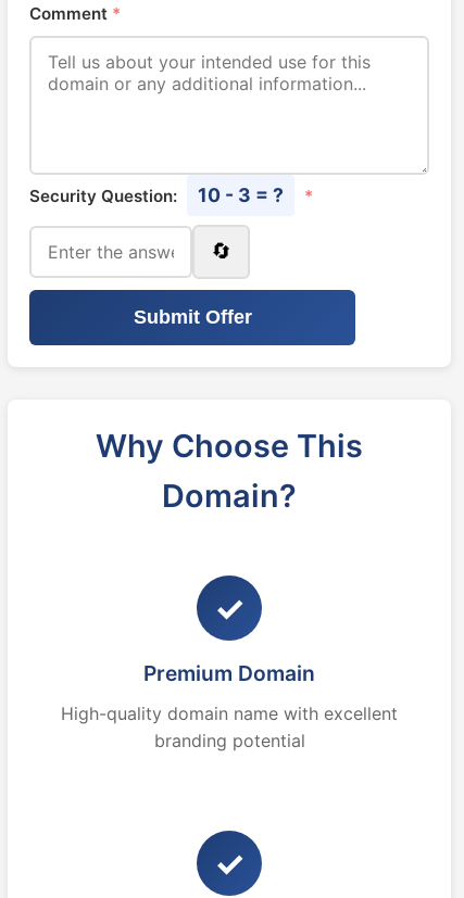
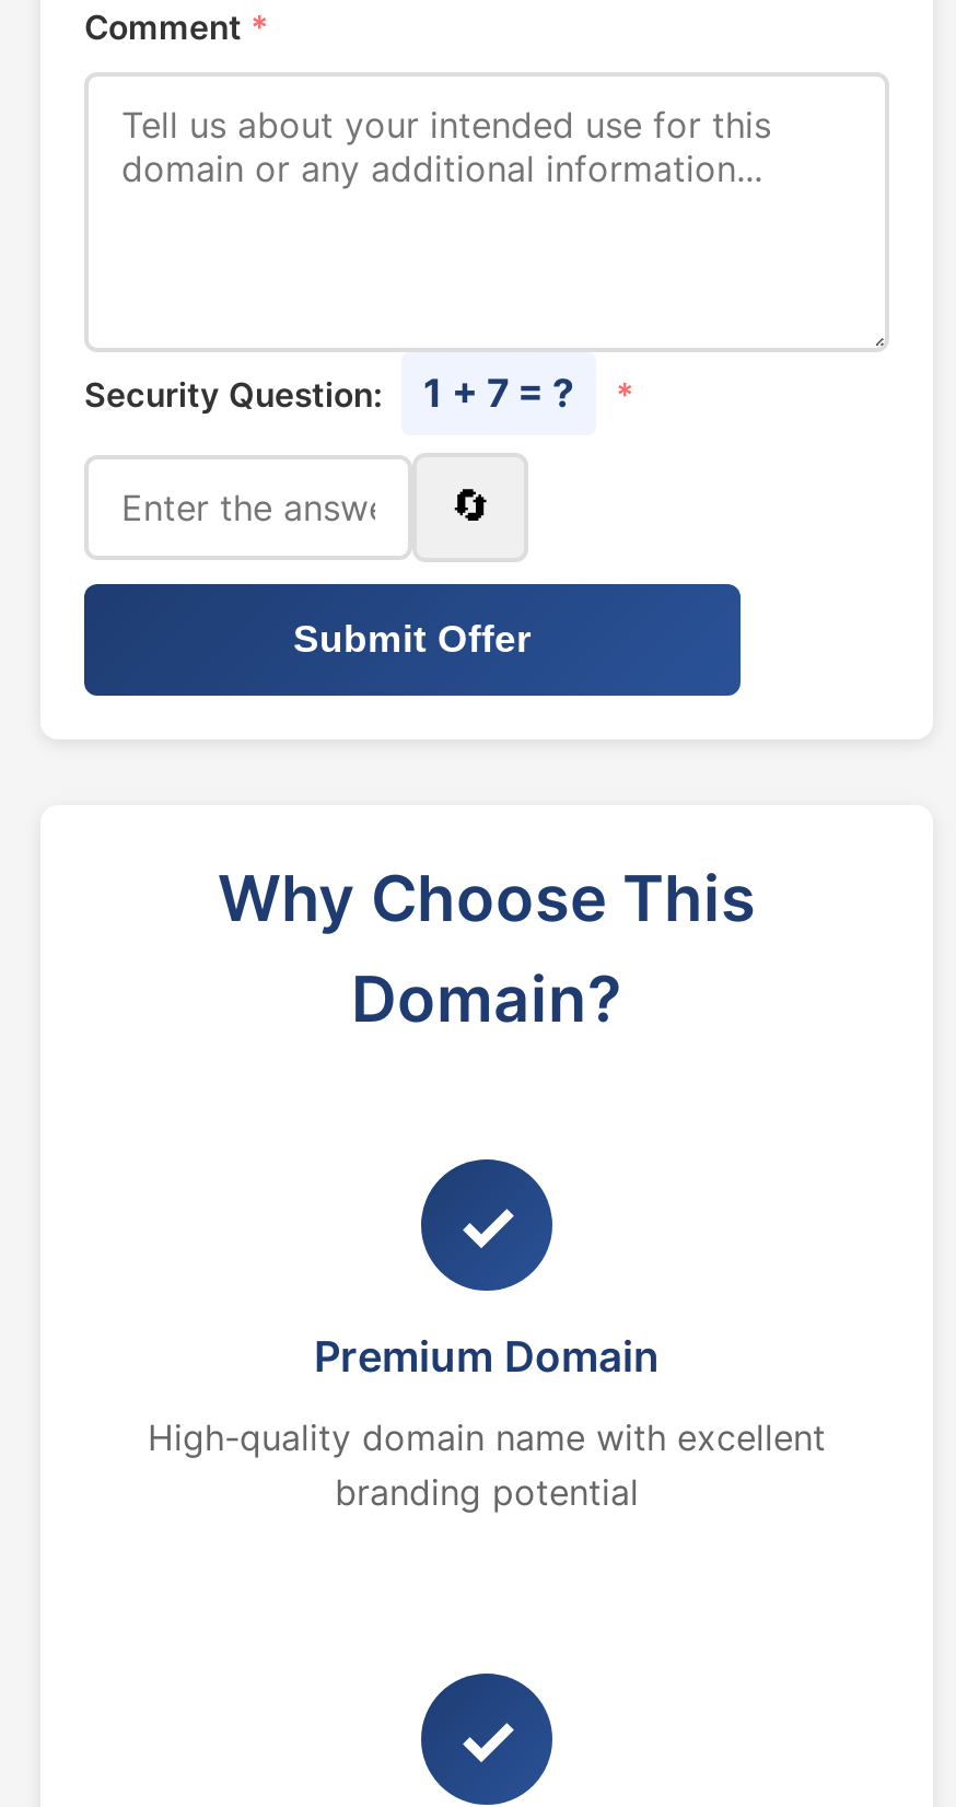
[198,184,284,206] 10 - 3 = ? -> [423,370,574,416] 1 + 7 = ?

